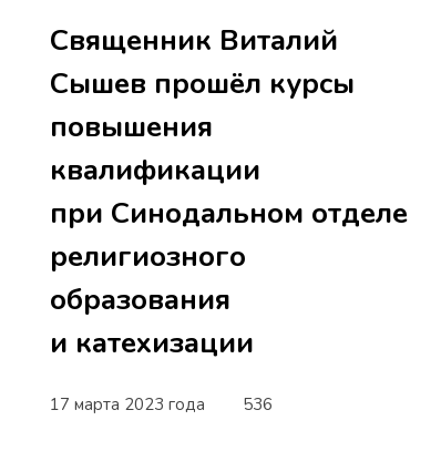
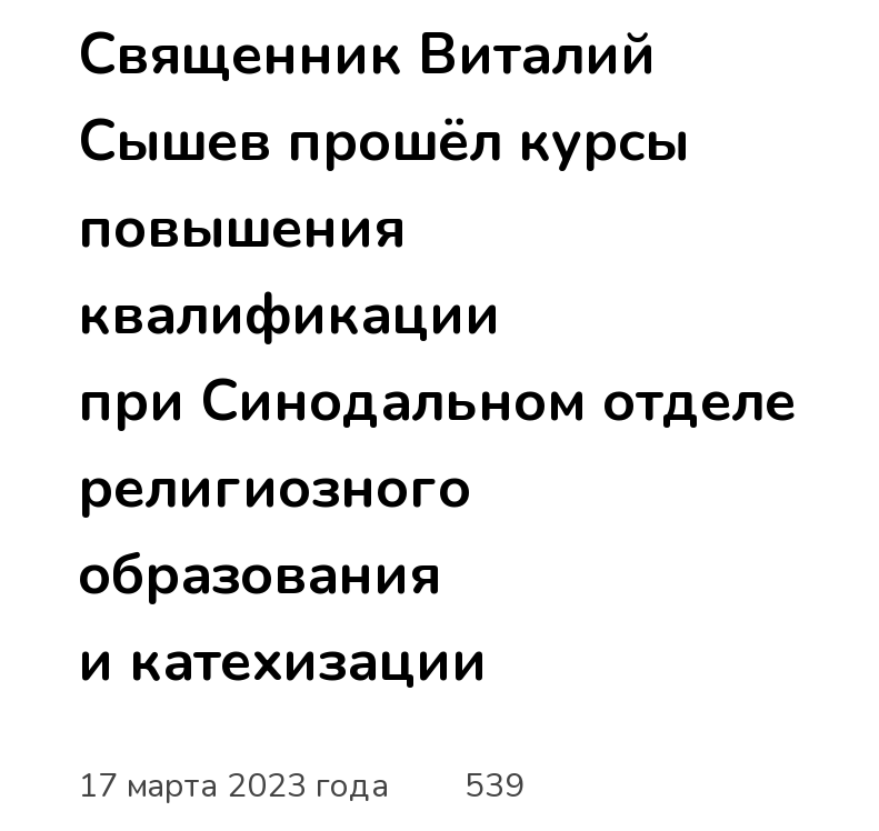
[50,394,273,416] 17 марта 2023 года 536 -> [78,763,525,808] 17 марта 2023 года 539

